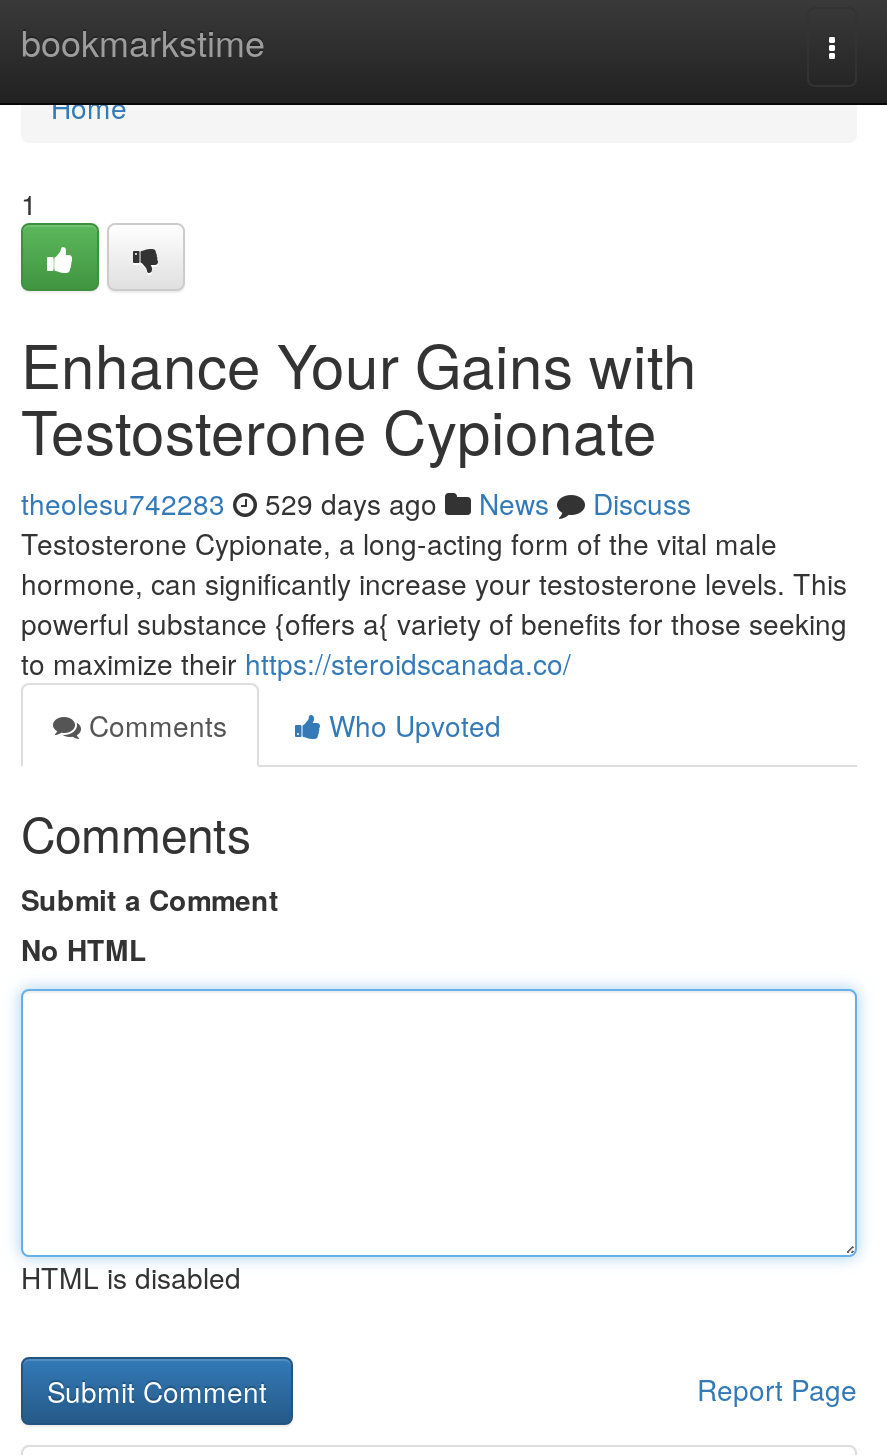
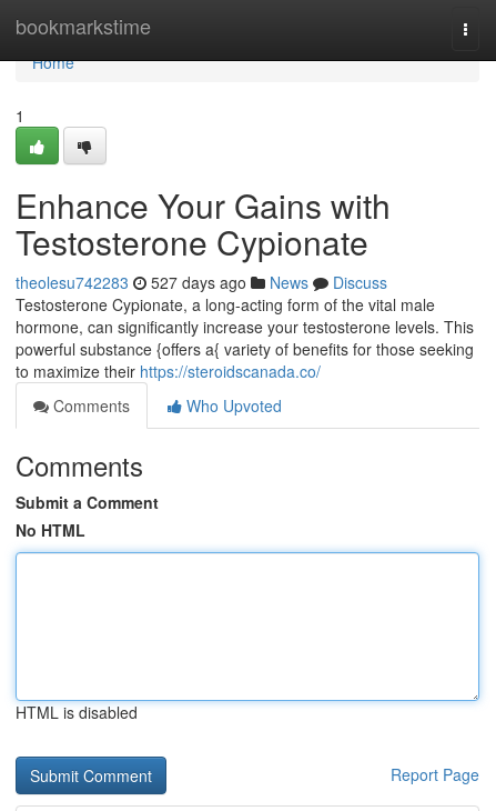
[21,483,691,523] theolesu742283 529 days ago News Discuss -> [16,271,387,293] theolesu742283 527 days ago News Discuss

